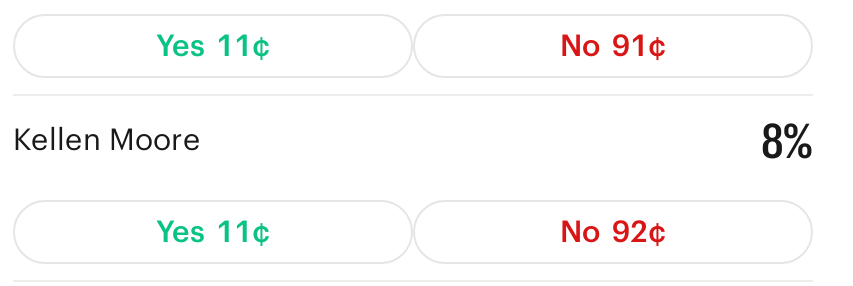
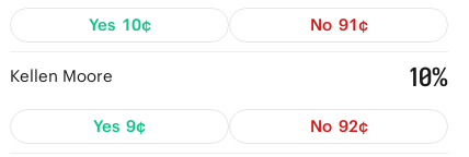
[156,26,270,64] Yes 11¢ -> [88,14,151,35] Yes 10¢
[761,112,813,168] 8% -> [410,61,448,92] 10%
[156,212,270,250] Yes 11¢ -> [93,116,146,136] Yes 9¢

